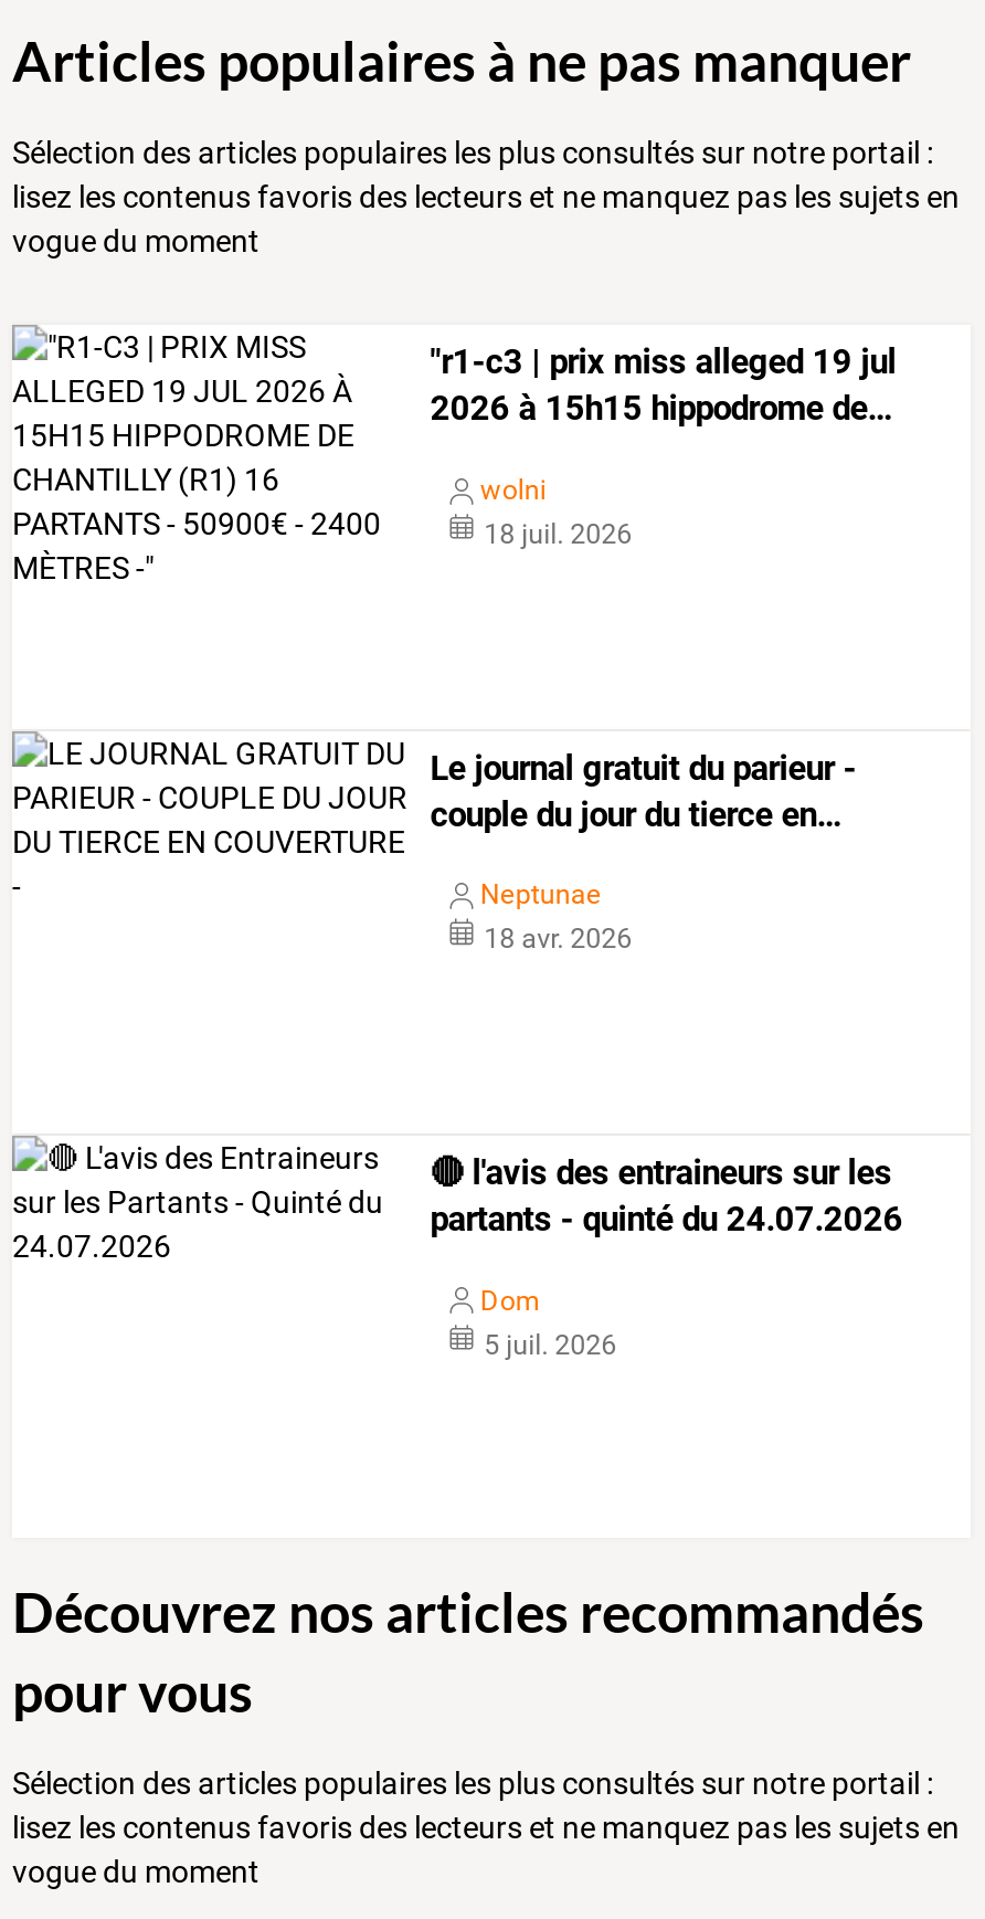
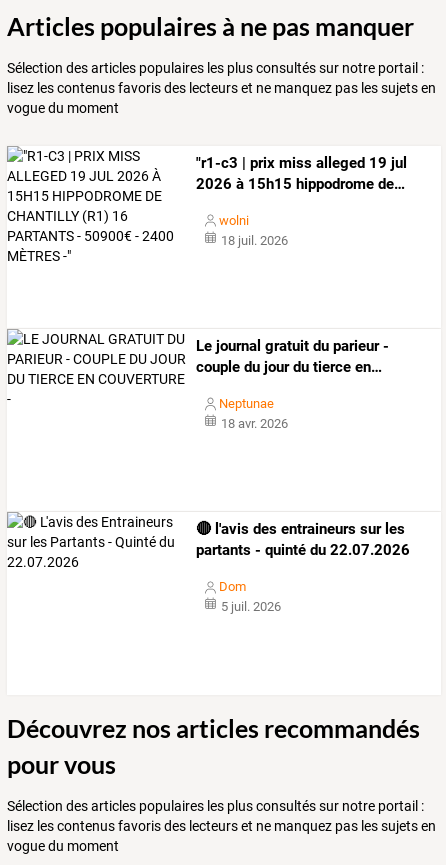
[430,1199,903,1239] partants - quinté du 24.07.2026 -> [196,541,410,559] partants - quinté du 22.07.2026

